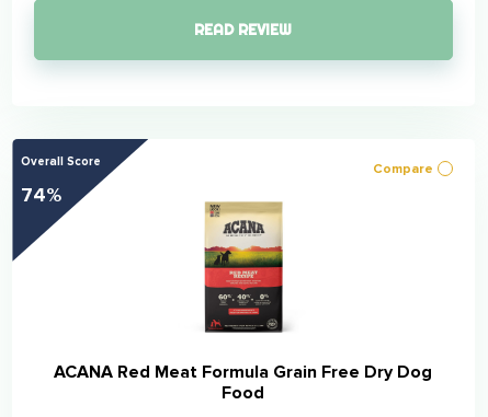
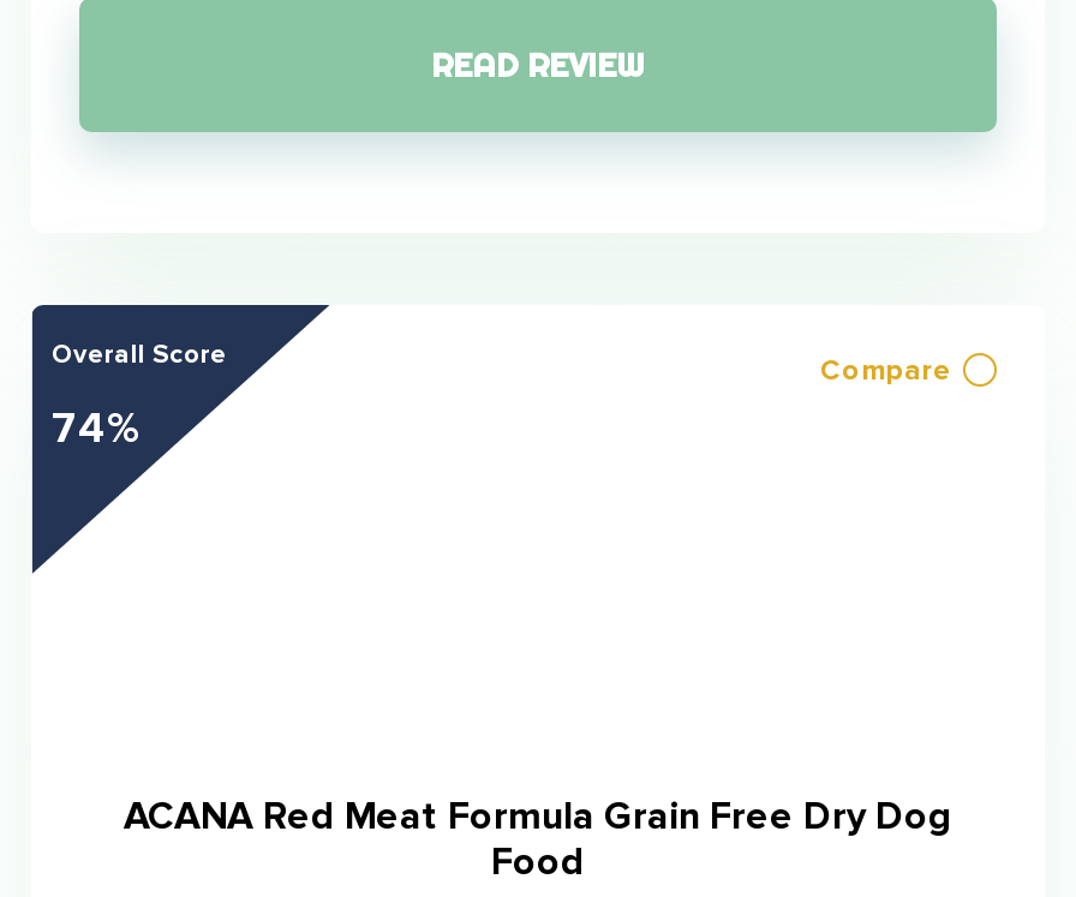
[203,200,288,334] [image] -> none

